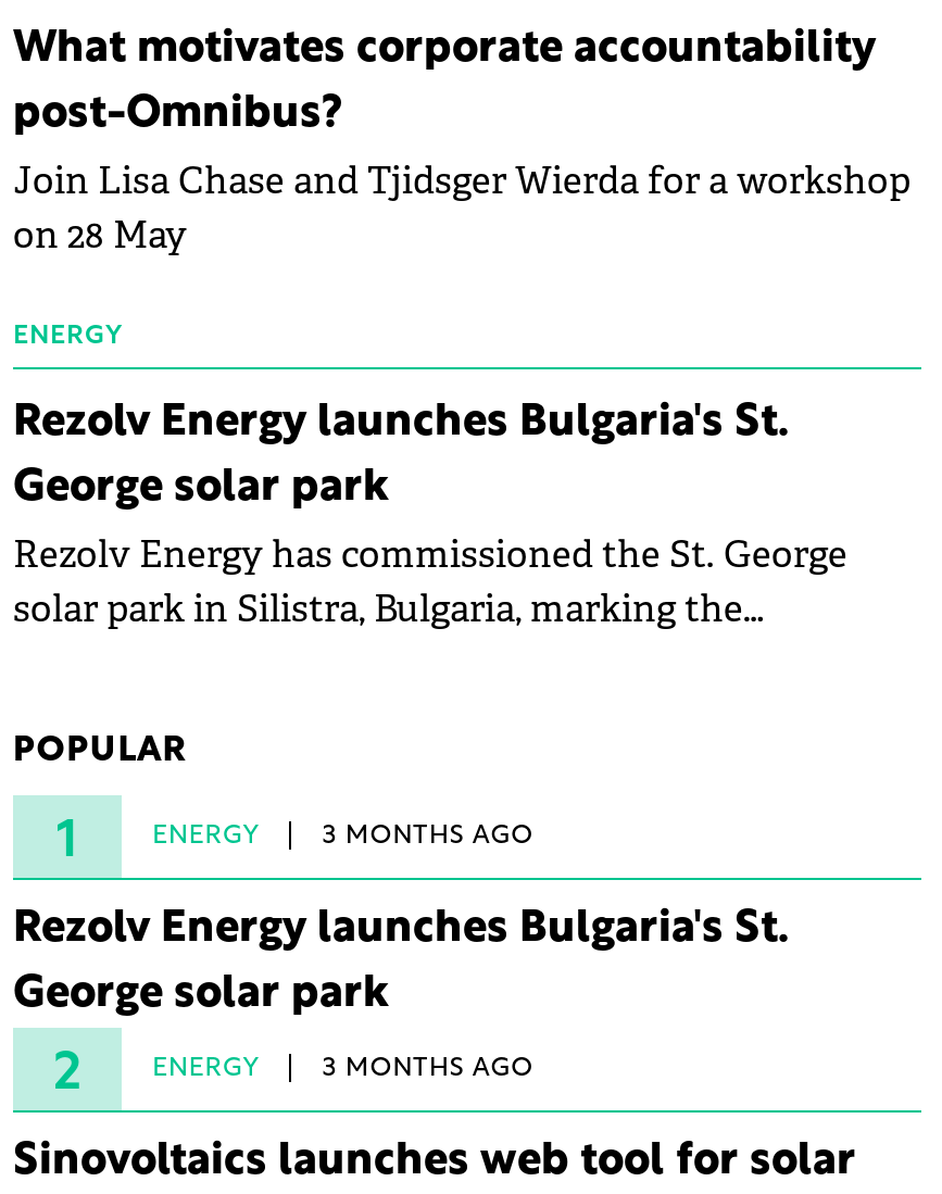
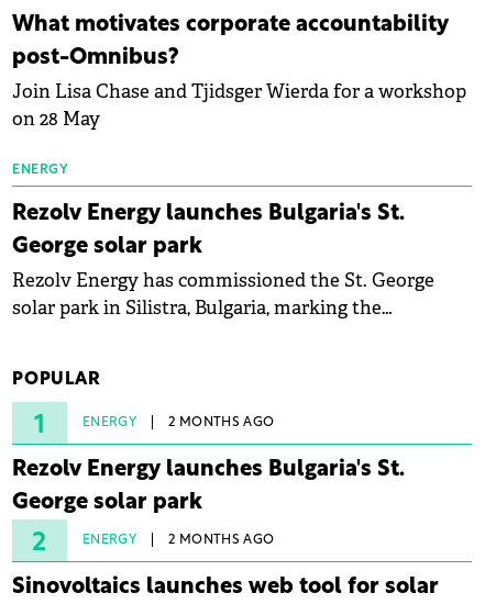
[322,824,533,850] 3 MONTHS AGO -> [168,417,274,430] 2 MONTHS AGO
[322,1057,533,1083] 3 MONTHS AGO -> [168,534,274,547] 2 MONTHS AGO

